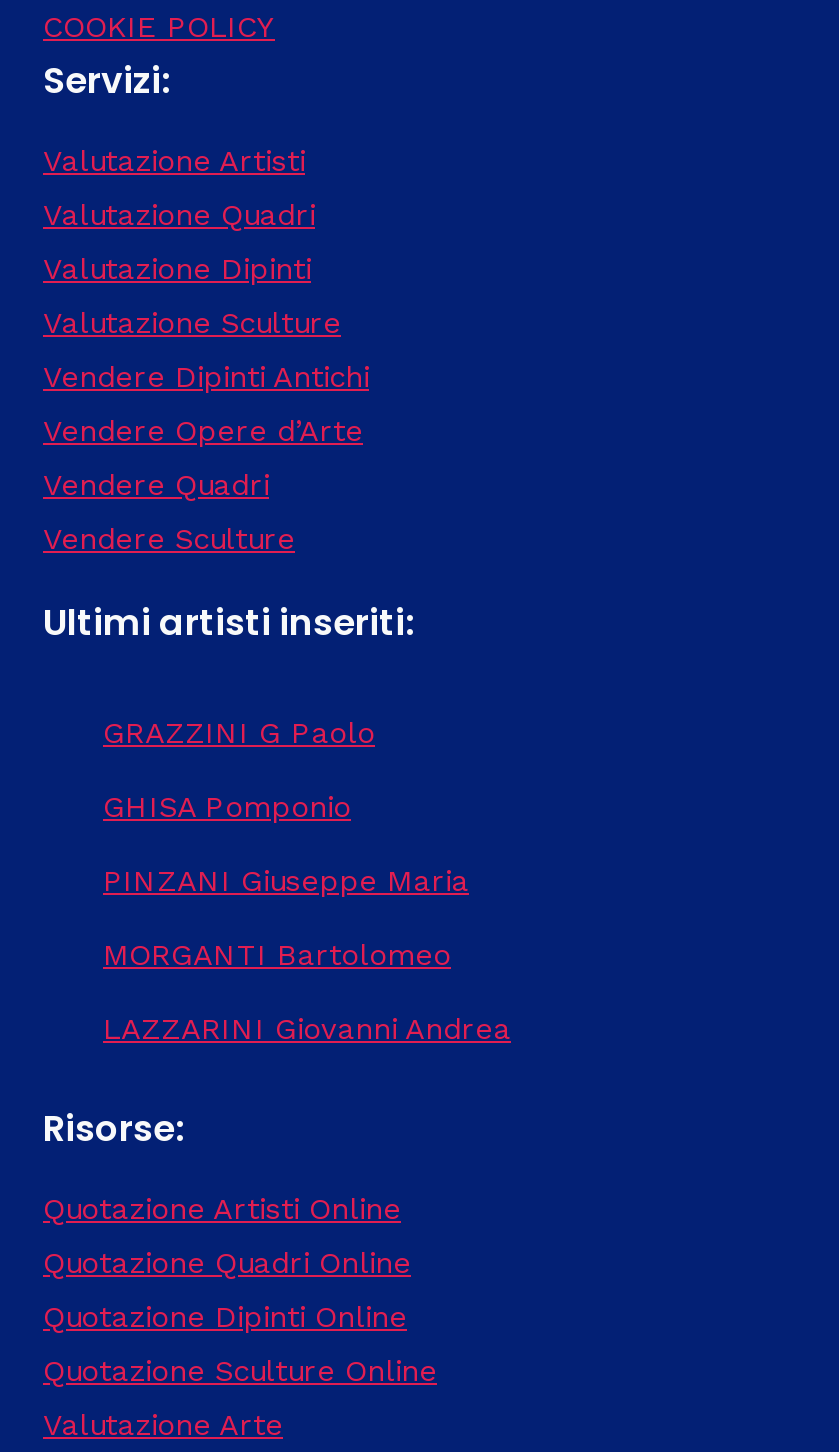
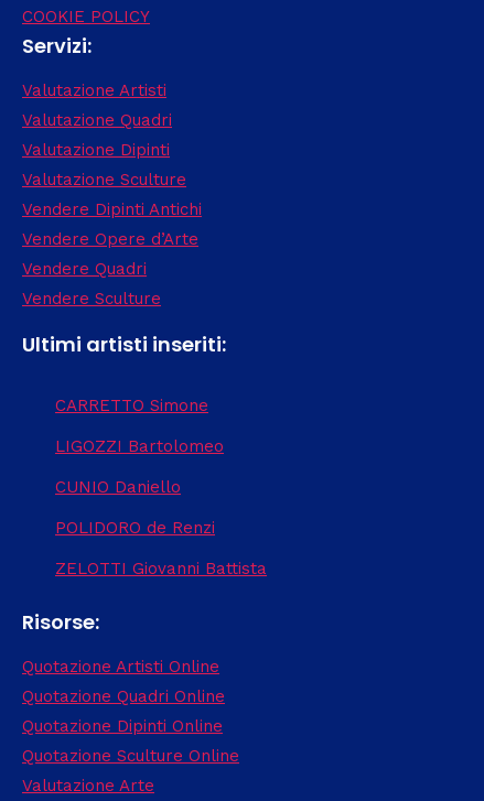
[103,716,375,752] GRAZZINI G Paolo -> [55,395,208,415] CARRETTO Simone
[103,790,351,826] GHISA Pomponio -> [55,436,224,456] LIGOZZI Bartolomeo
[103,864,469,900] PINZANI Giuseppe Maria -> [55,477,181,496] CUNIO Daniello
[103,938,451,974] MORGANTI Bartolomeo -> [55,517,215,537] POLIDORO de Renzi
[103,1012,511,1048] LAZZARINI Giovanni Andrea -> [55,558,267,578] ZELOTTI Giovanni Battista

